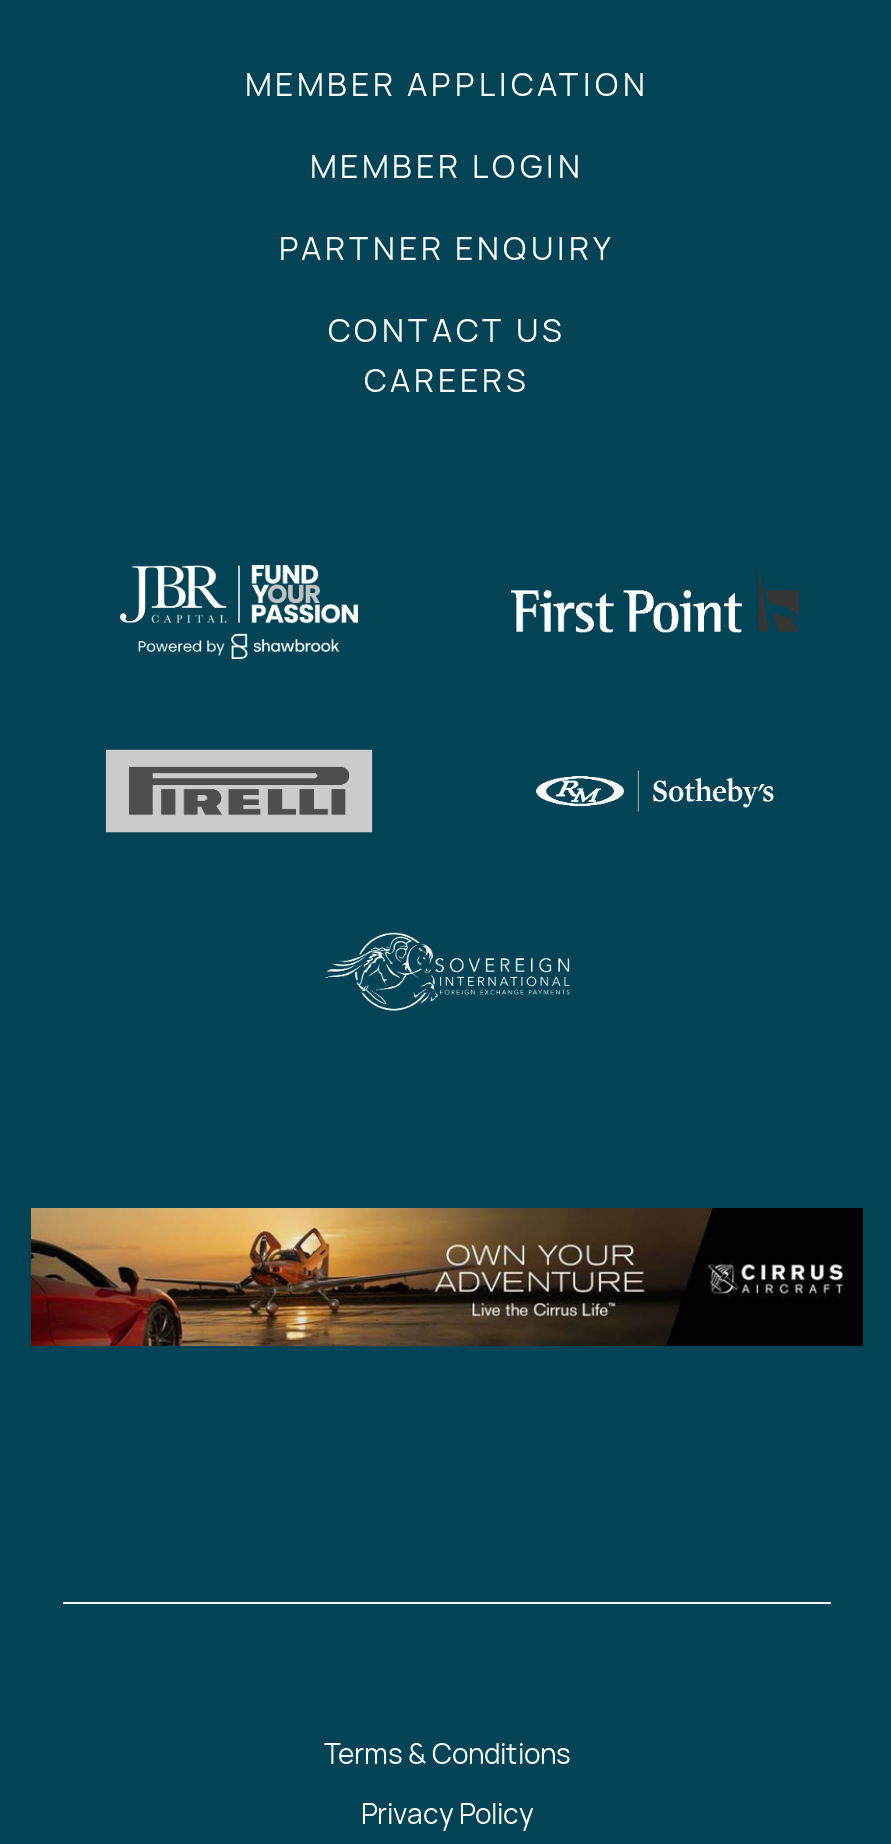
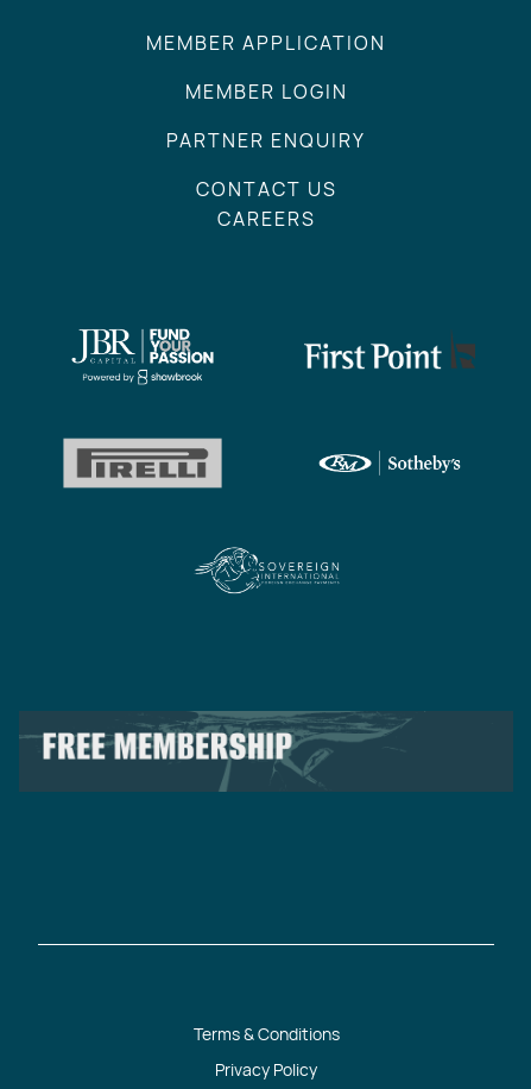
[29,1206,863,1348] [image] -> [19,711,512,793] [image]

